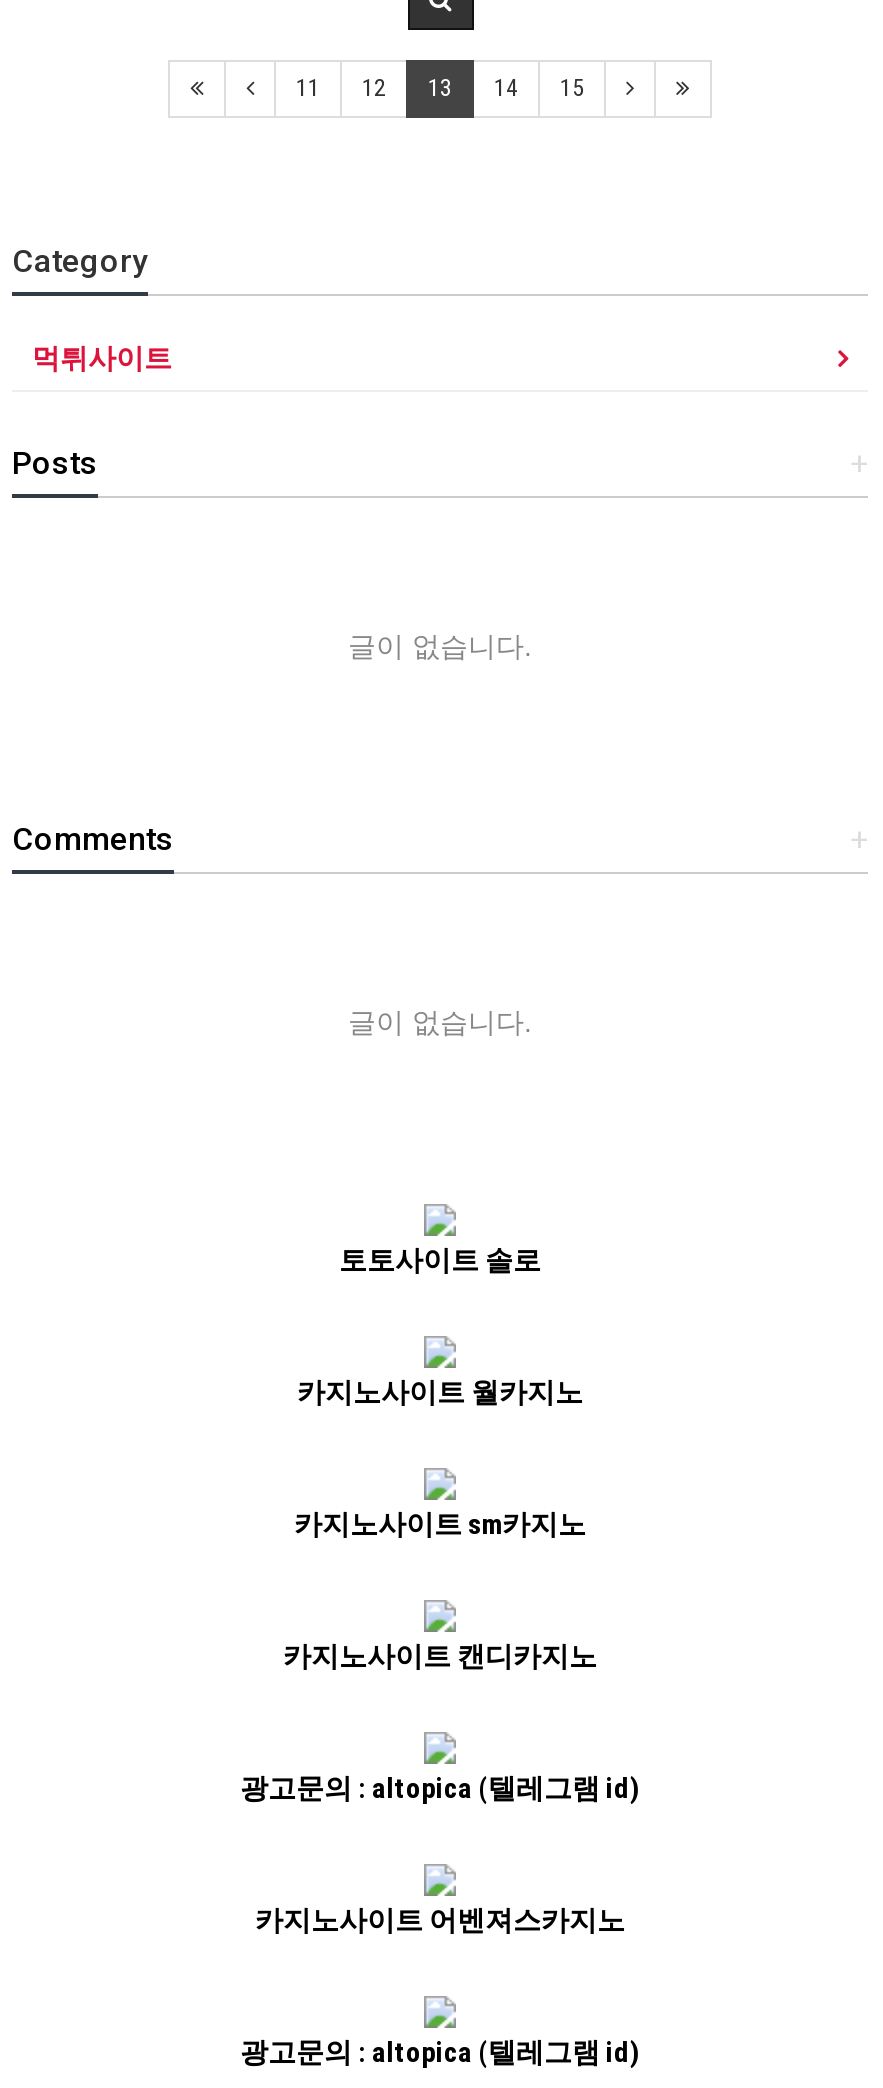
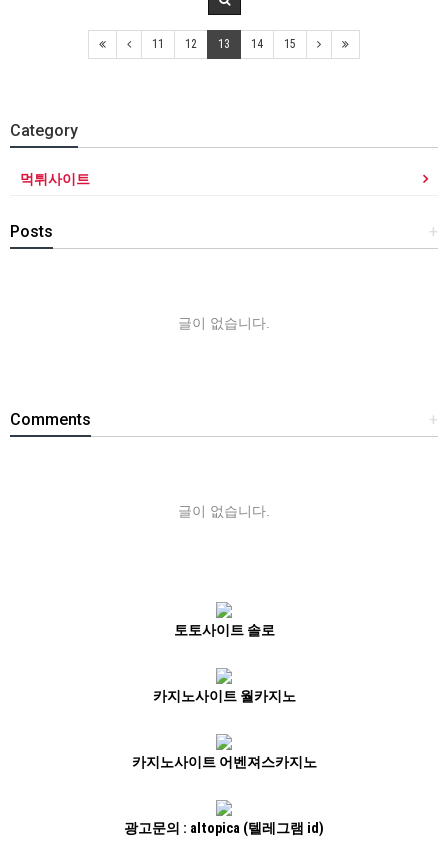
[294,1509,586,1541] 카지노사이트 sm카지노 -> none
[283,1641,597,1673] 카지노사이트 캔디카지노 -> none
[240,1773,640,1805] 광고문의 : altopica (텔레그램 id) -> none

